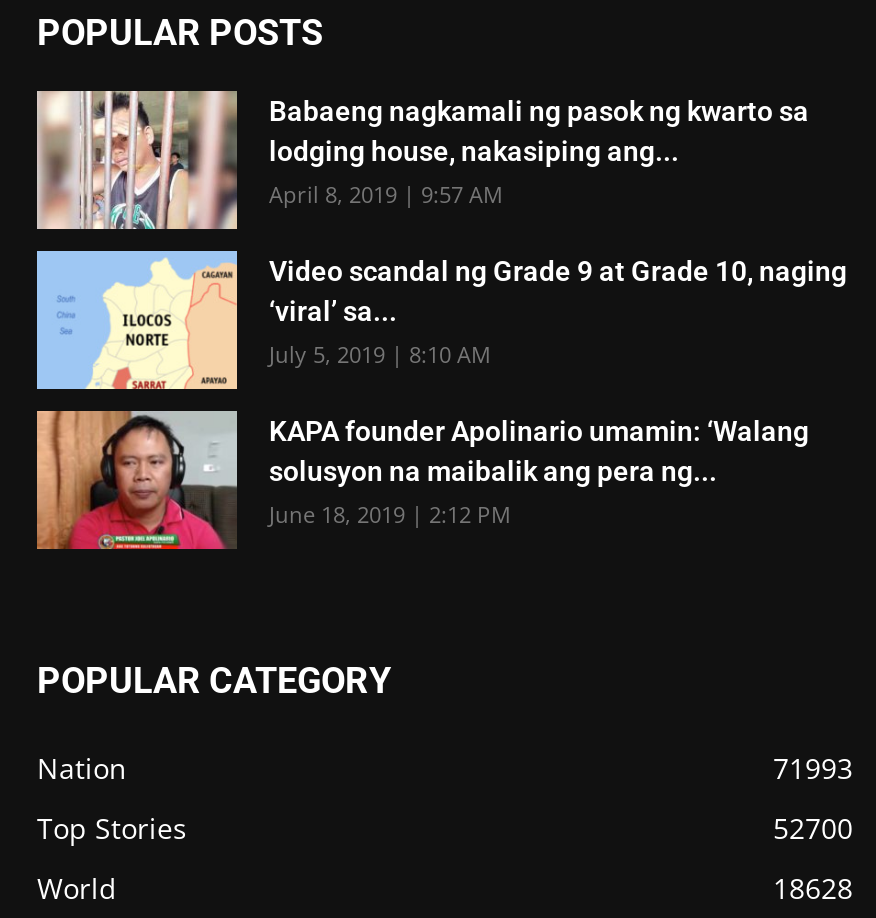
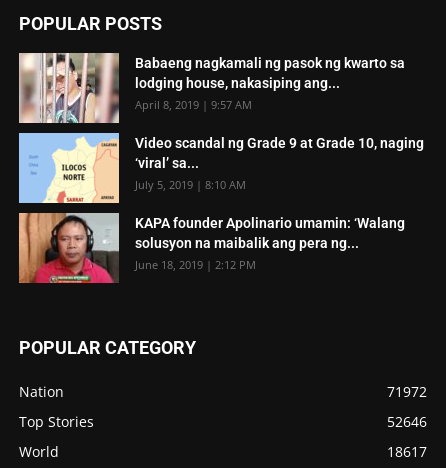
[773,749,853,787] 71993 -> [387,382,427,401] 71972
[773,809,853,847] 52700 -> [387,412,427,431] 52646
[773,869,853,907] 18628 -> [387,442,427,461] 18617

